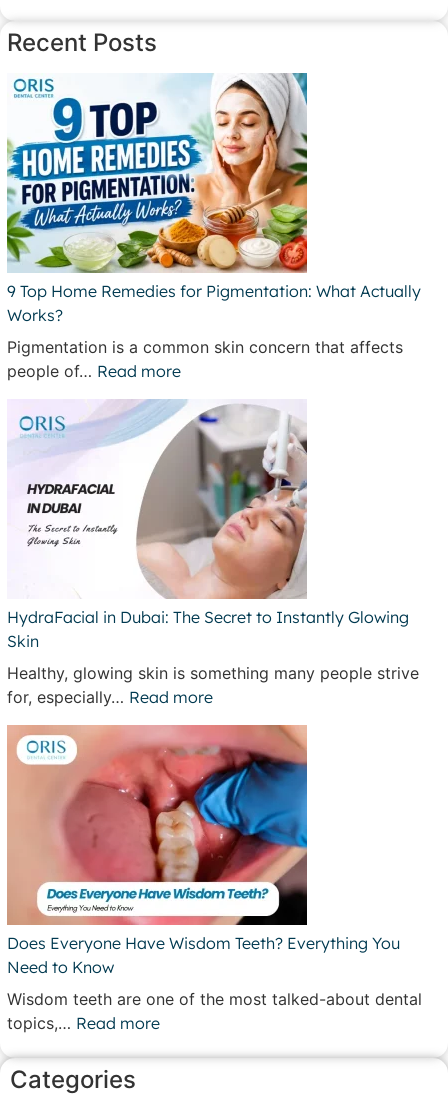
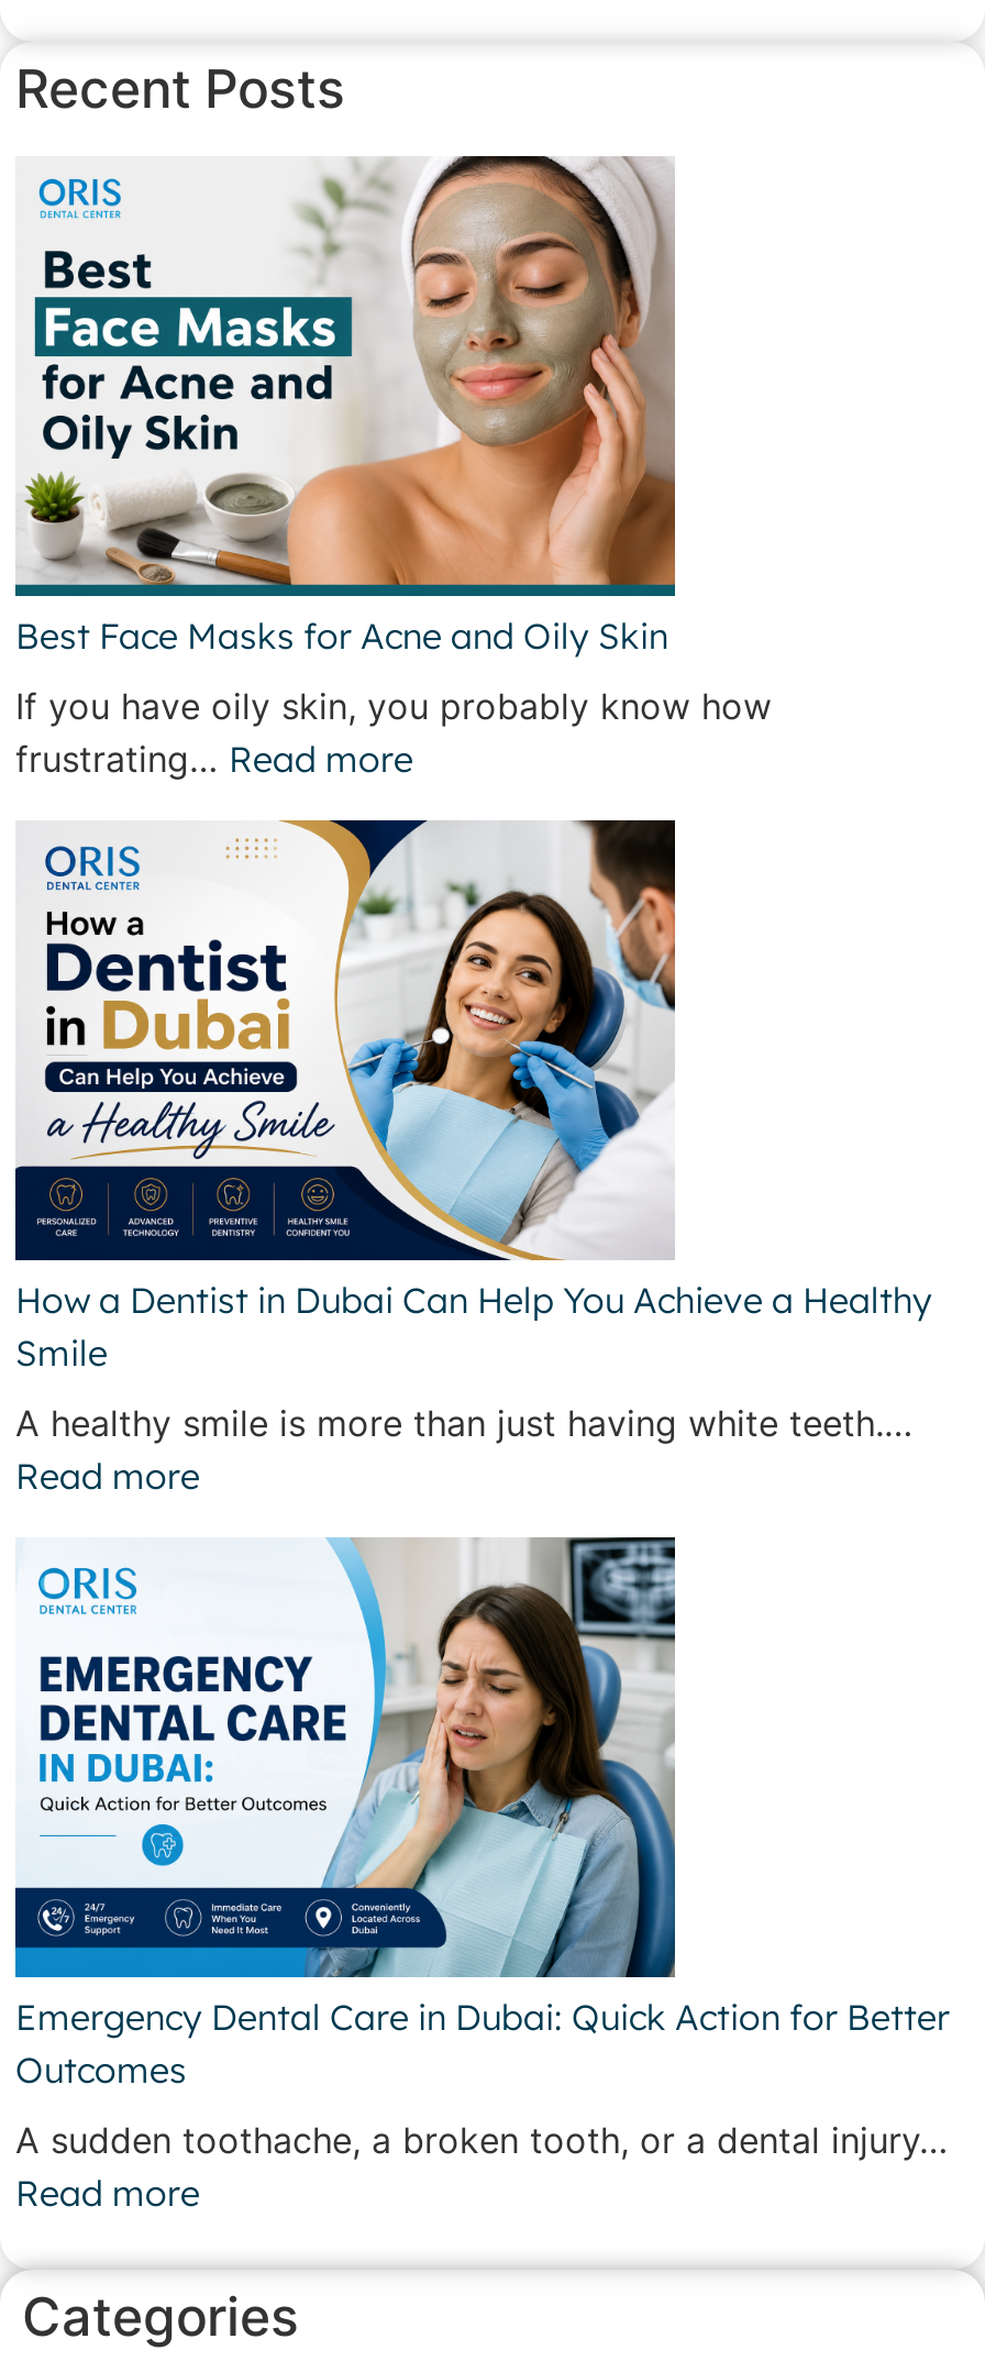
[6,72,421,325] [image] | 9 Top Home Remedies for Pigmentation: What Actually | Works? -> [15,154,675,658] [image] | Best Face Masks for Acne and Oily Skin
[7,337,403,381] Pigmentation is a common skin concern that affects | people of… Read more -> [15,684,772,781] If you have oily skin, you probably know how | frustrating… Read more
[7,399,409,651] [image] | HydraFacial in Dubai: The Secret to Instantly Glowing | Skin -> [13,818,932,1375] [image] | How a Dentist in Dubai Can Help You Achieve a Healthy | Smile
[7,663,419,707] Healthy, glowing skin is something many people strive | for, especially… Read more -> [15,1401,912,1498] A healthy smile is more than just having white teeth.… | Read more
[6,724,400,977] [image] | Does Everyone Have Wisdom Teeth? Everything You | Need to Know -> [13,1535,950,2092] [image] | Emergency Dental Care in Dubai: Quick Action for Better | Outcomes
[7,989,422,1033] Wisdom teeth are one of the most talked-about dental | topics,… Read more -> [15,2118,948,2215] A sudden toothache, a broken tooth, or a dental injury… | Read more

